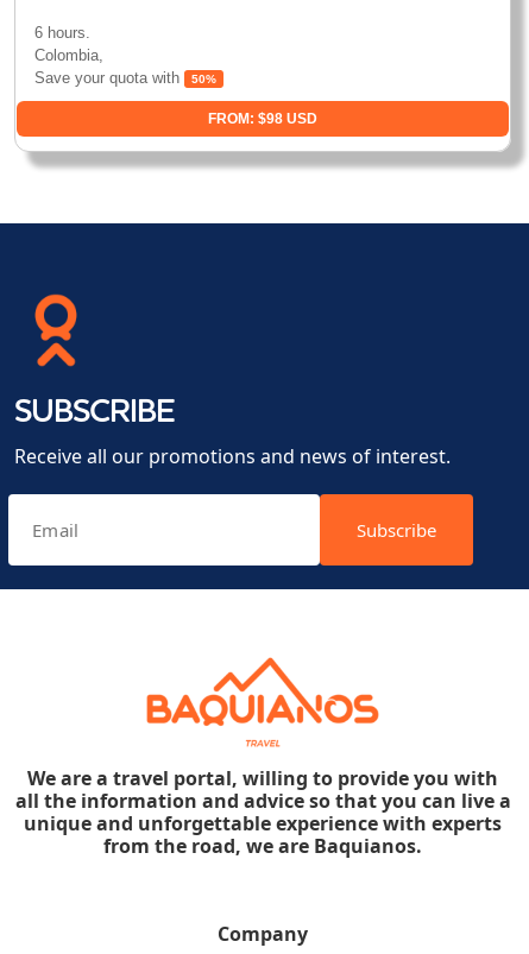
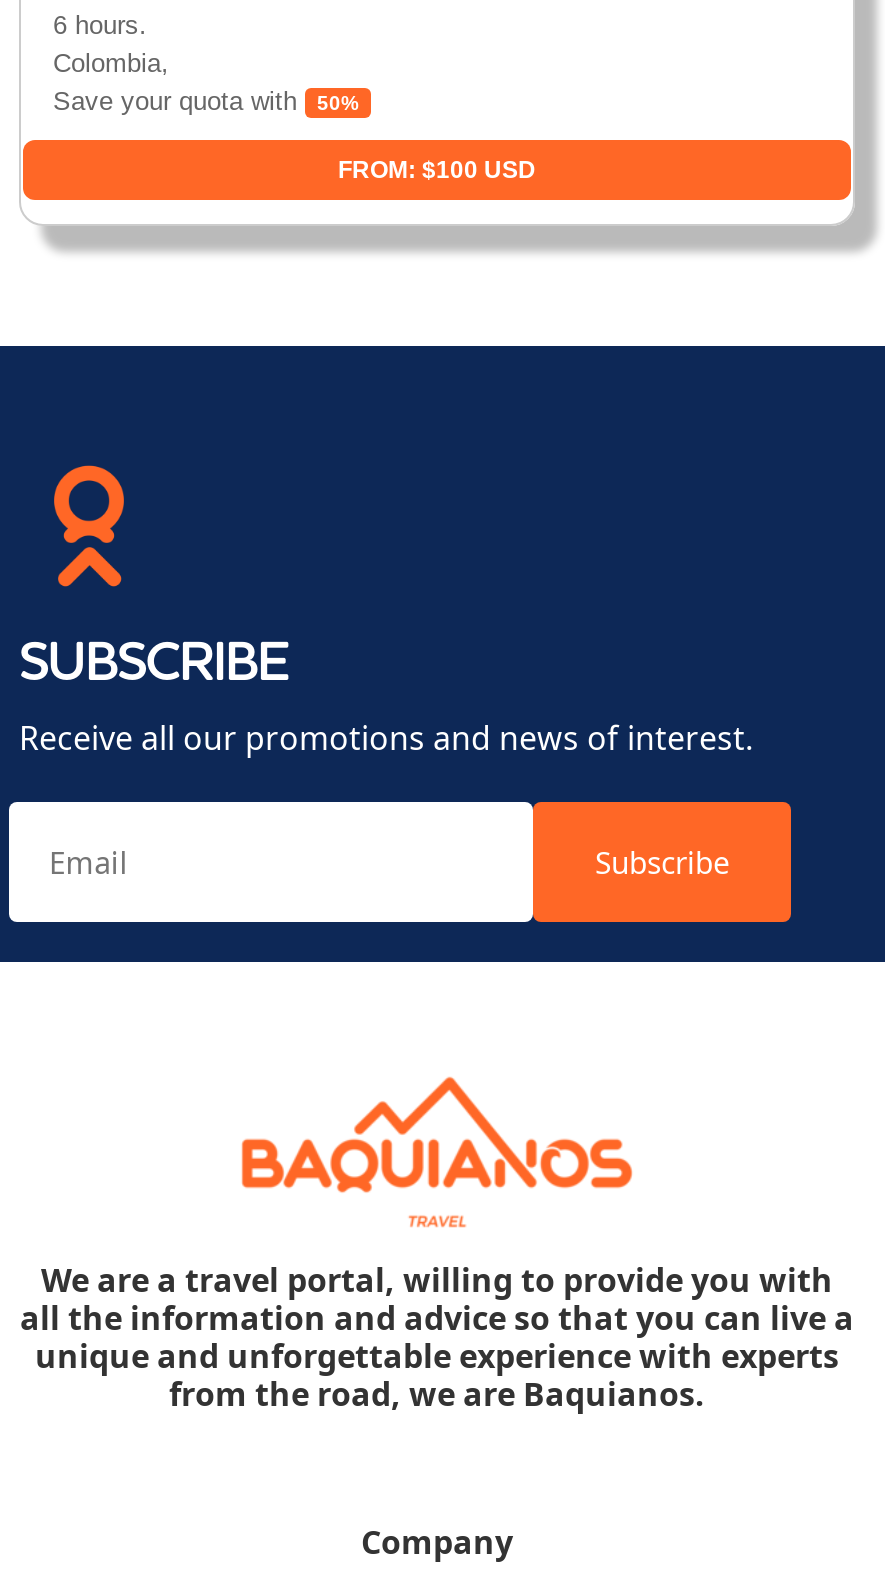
[208,111,317,127] FROM: $98 USD -> [338,156,536,184] FROM: $100 USD

